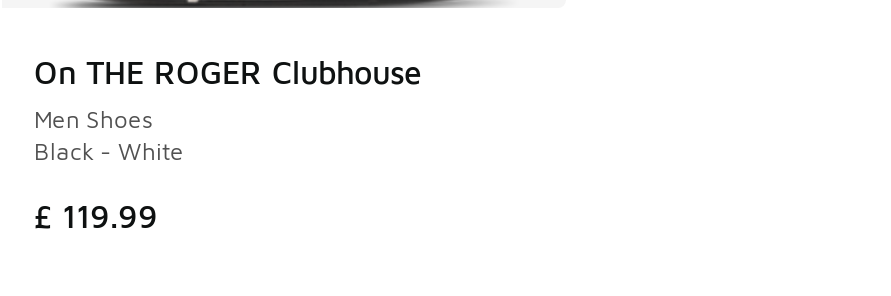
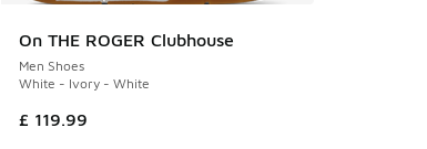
[34,137,184,167] Black - White -> [19,75,150,92] White - Ivory - White

